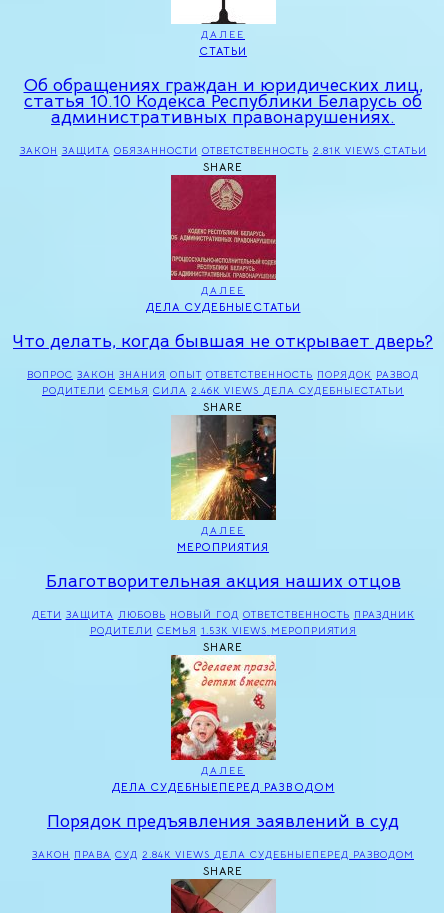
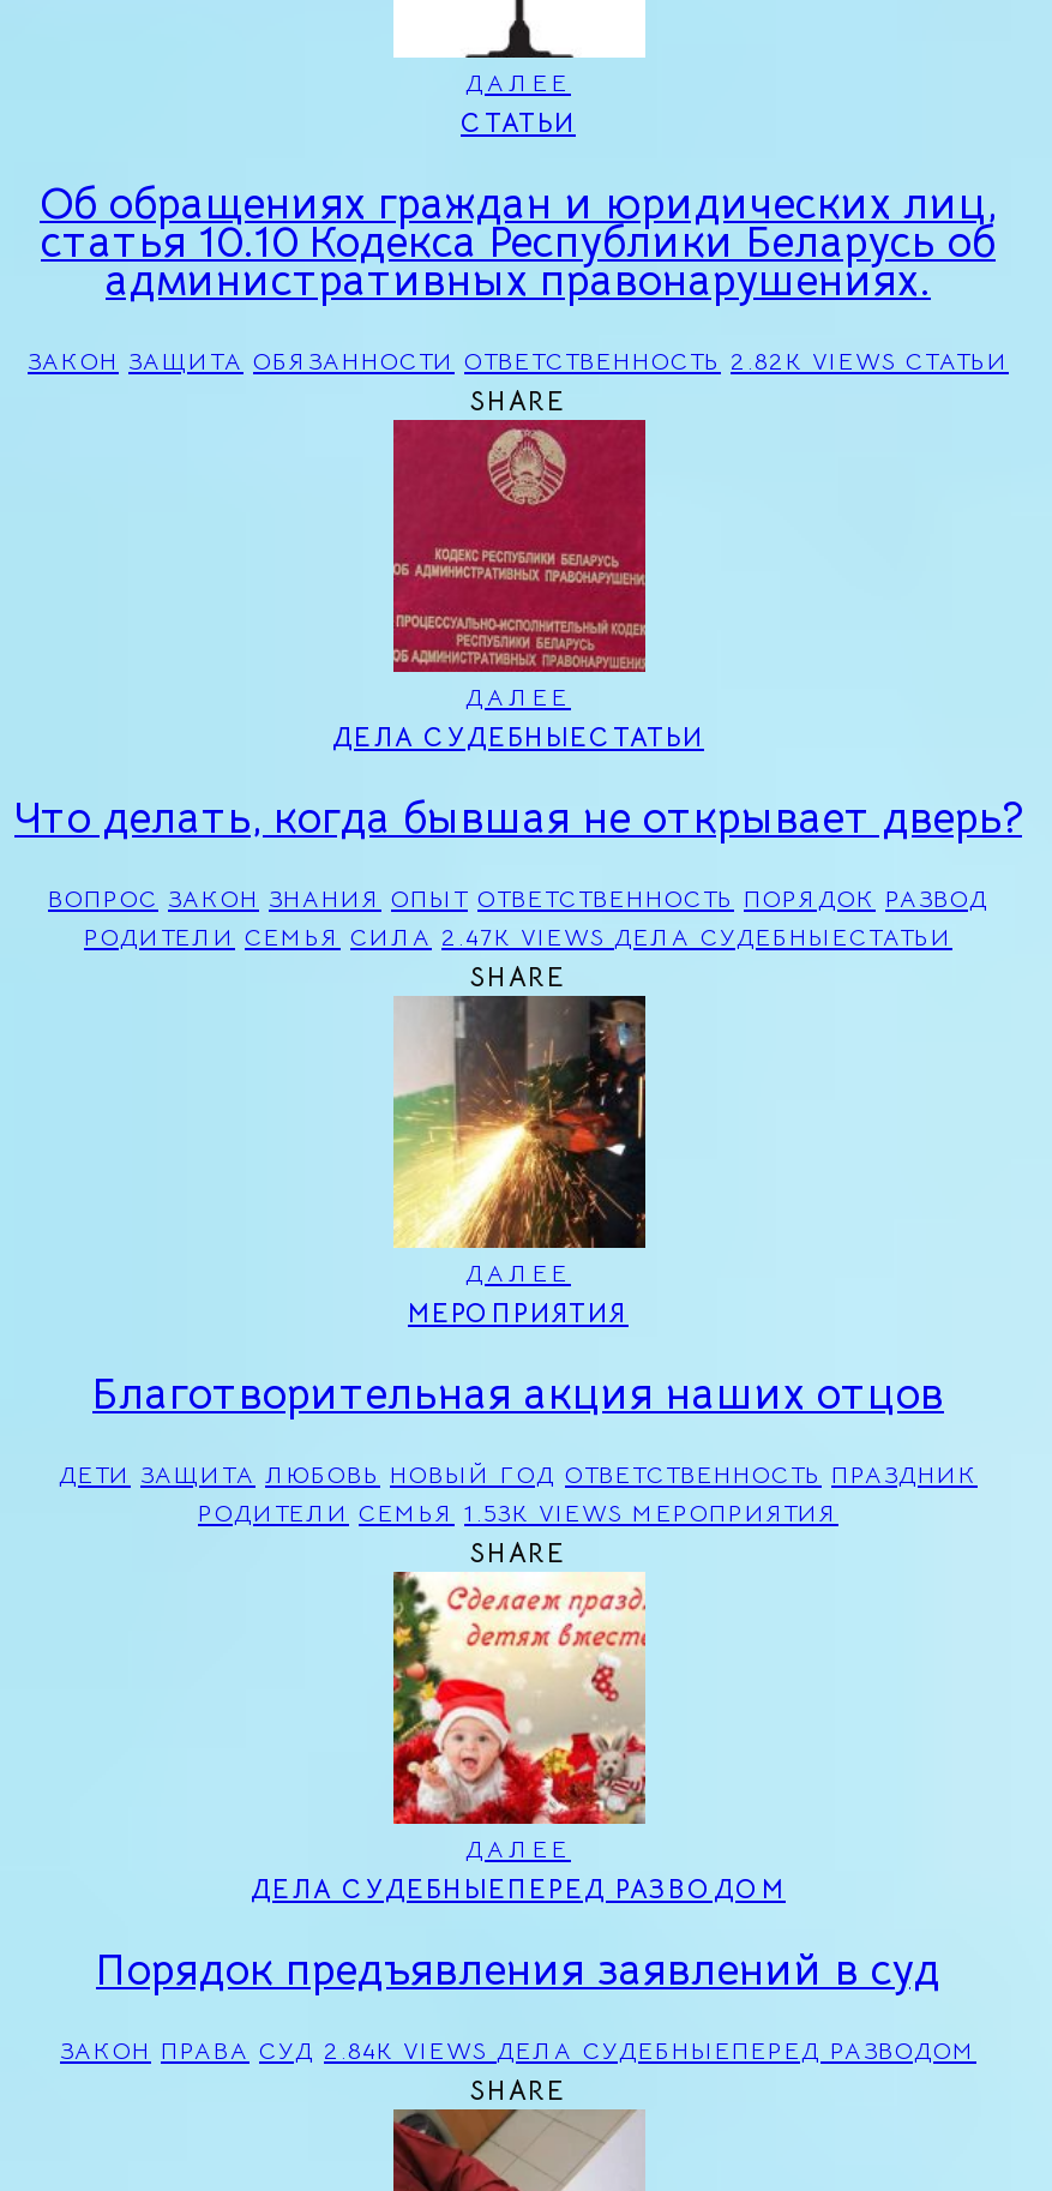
[19,144,426,157] ЗАКОН ЗАЩИТА ОБЯЗАННОСТИ ОТВЕТСТВЕННОСТЬ 2.81K VIEWS СТАТЬИ -> [28,346,1009,377] ЗАКОН ЗАЩИТА ОБЯЗАННОСТИ ОТВЕТСТВЕННОСТЬ 2.82K VIEWS СТАТЬИ
[42,384,404,397] РОДИТЕЛИ СЕМЬЯ СИЛА 2.46K VIEWS ДЕЛА СУДЕБНЫЕСТАТЬИ -> [84,922,952,953] РОДИТЕЛИ СЕМЬЯ СИЛА 2.47K VIEWS ДЕЛА СУДЕБНЫЕСТАТЬИ

